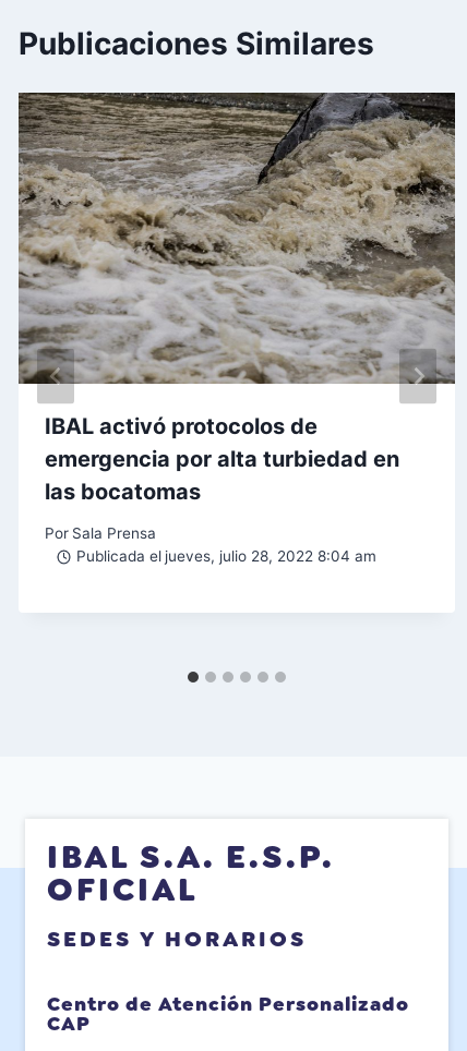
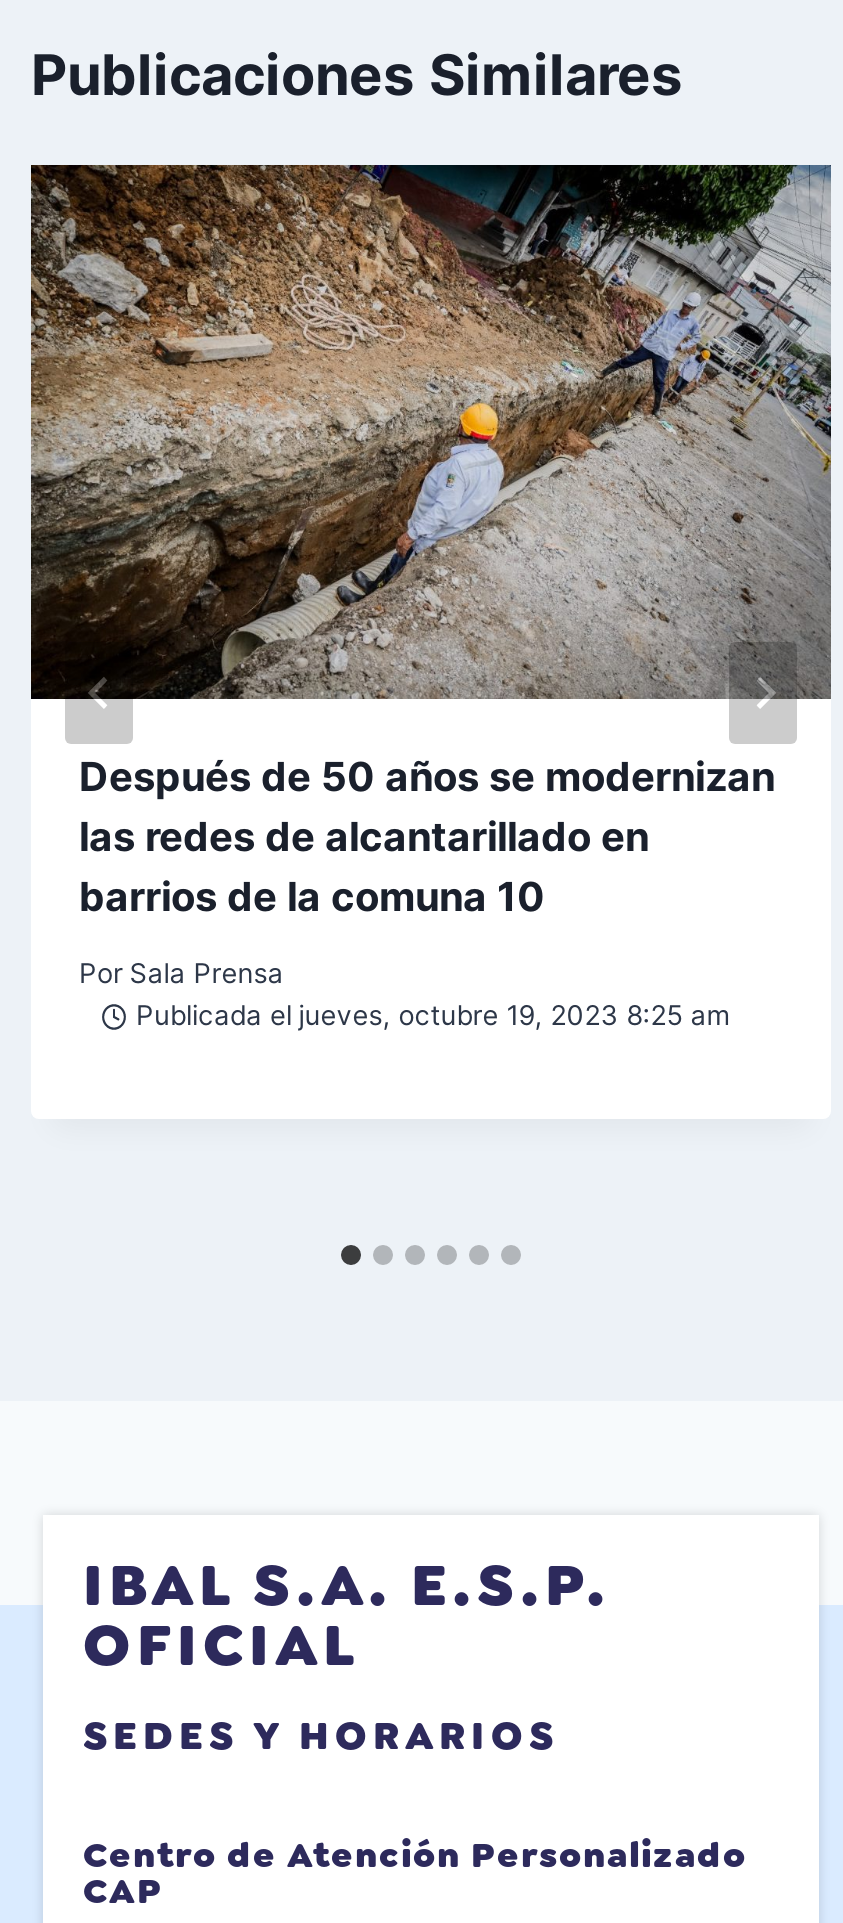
[17,92,456,504] [image] | IBAL activó protocolos de | emergencia por alta turbiedad en | las bocatomas -> [31,163,833,920] [image] | Después de 50 años se modernizan | las redes de alcantarillado en | barrios de la comuna 10
[76,548,376,565] Publicada el jueves, julio 28, 2022 8:04 am -> [136,1000,730,1032] Publicada el jueves, octubre 19, 2023 8:25 am

